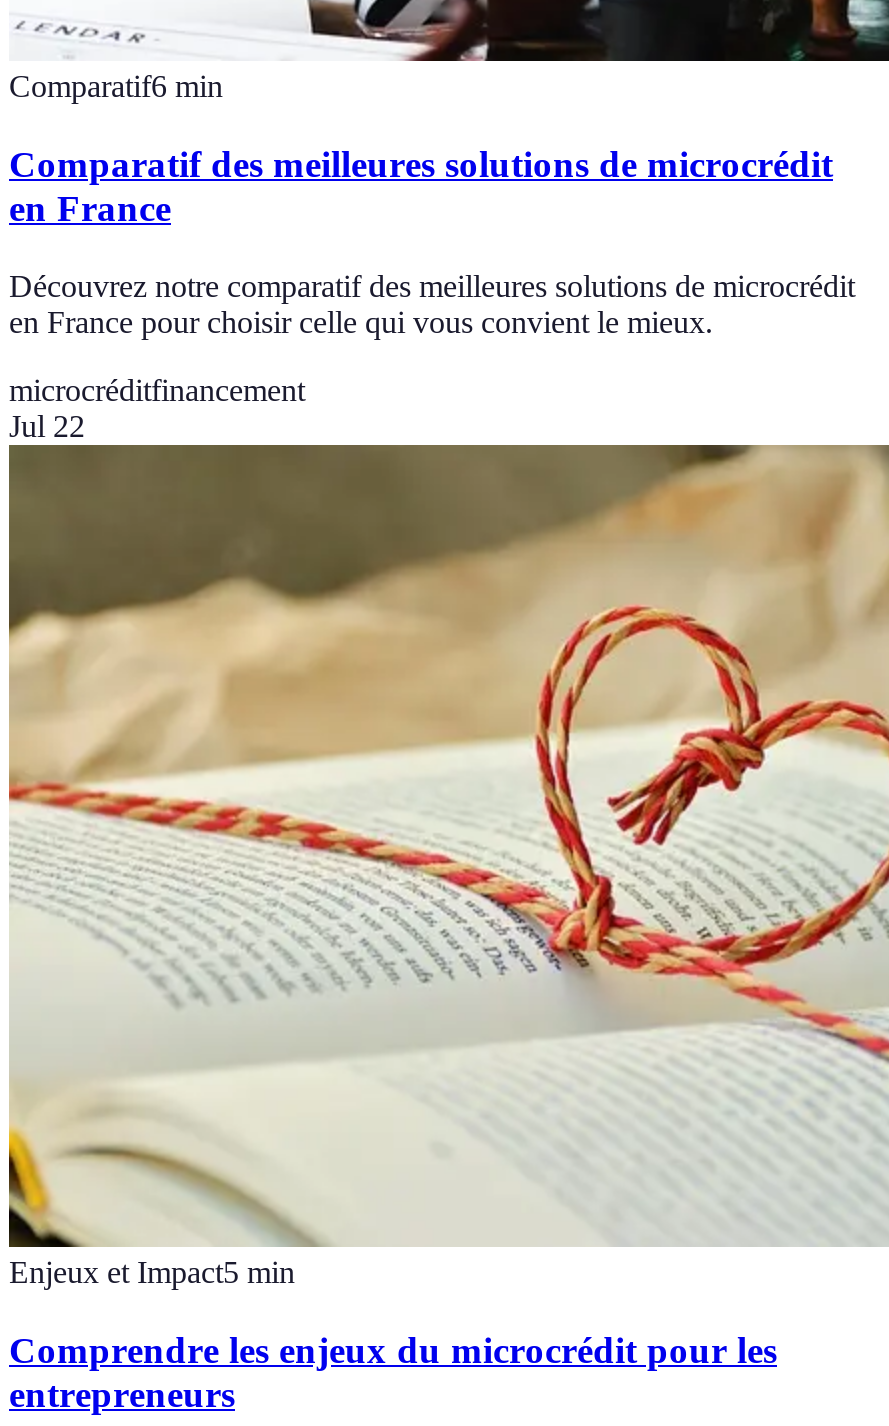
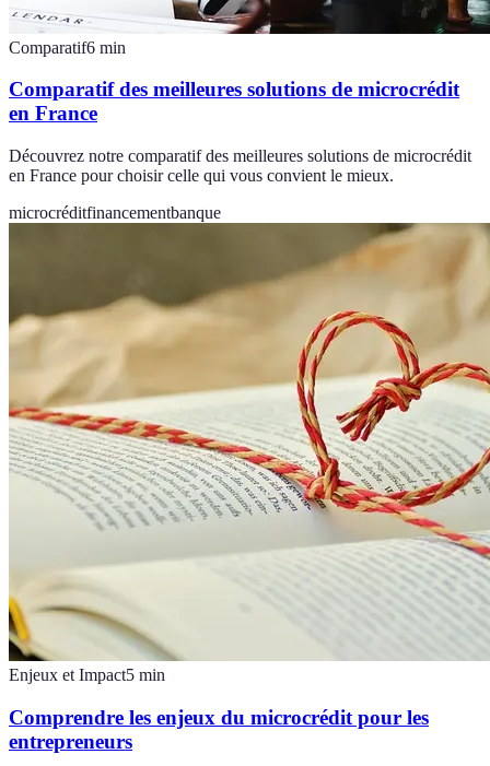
[9,372,305,442] microcréditfinancement | Jul 22 -> [9,203,221,222] microcréditfinancementbanque

